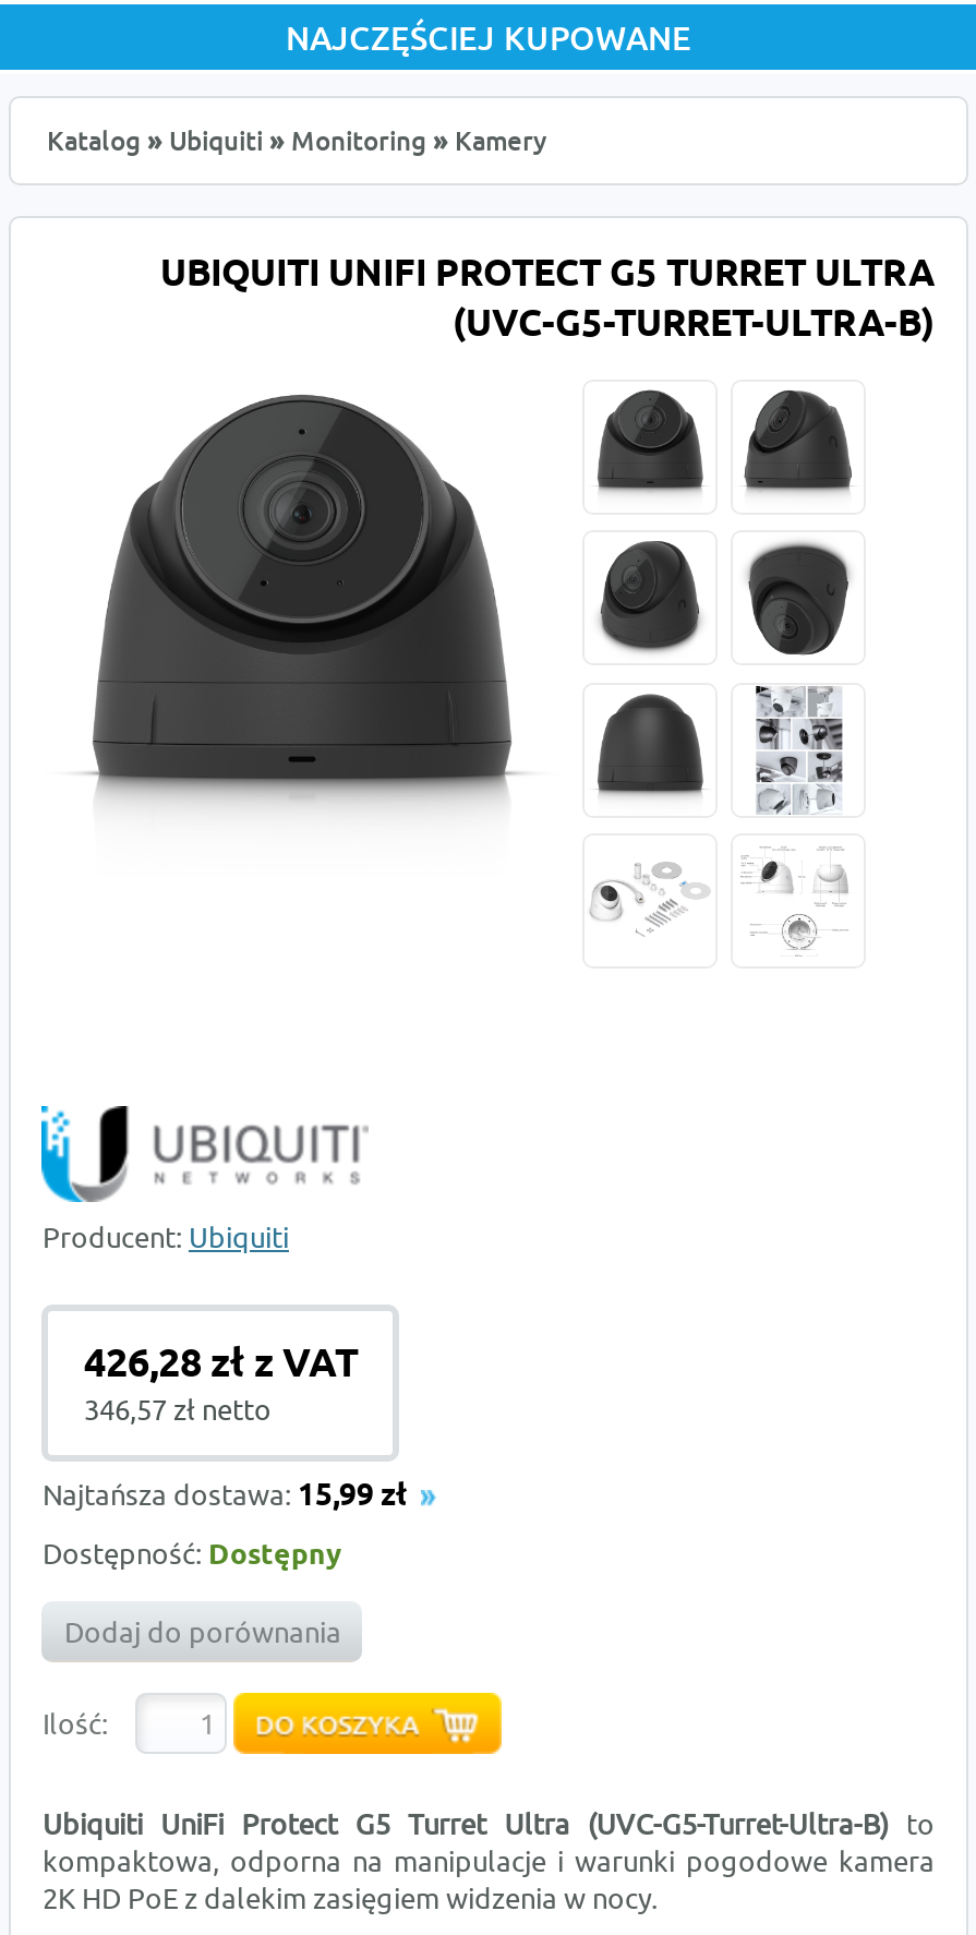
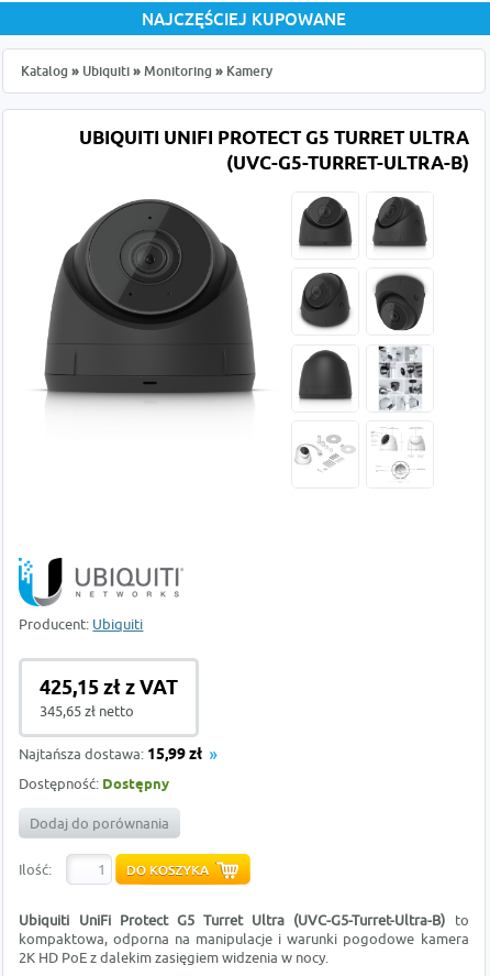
[84,1340,359,1392] 426,28 zł z VAT -> [40,676,179,702] 425,15 zł z VAT
[84,1392,272,1427] 346,57 zł netto -> [40,702,135,720] 345,65 zł netto

